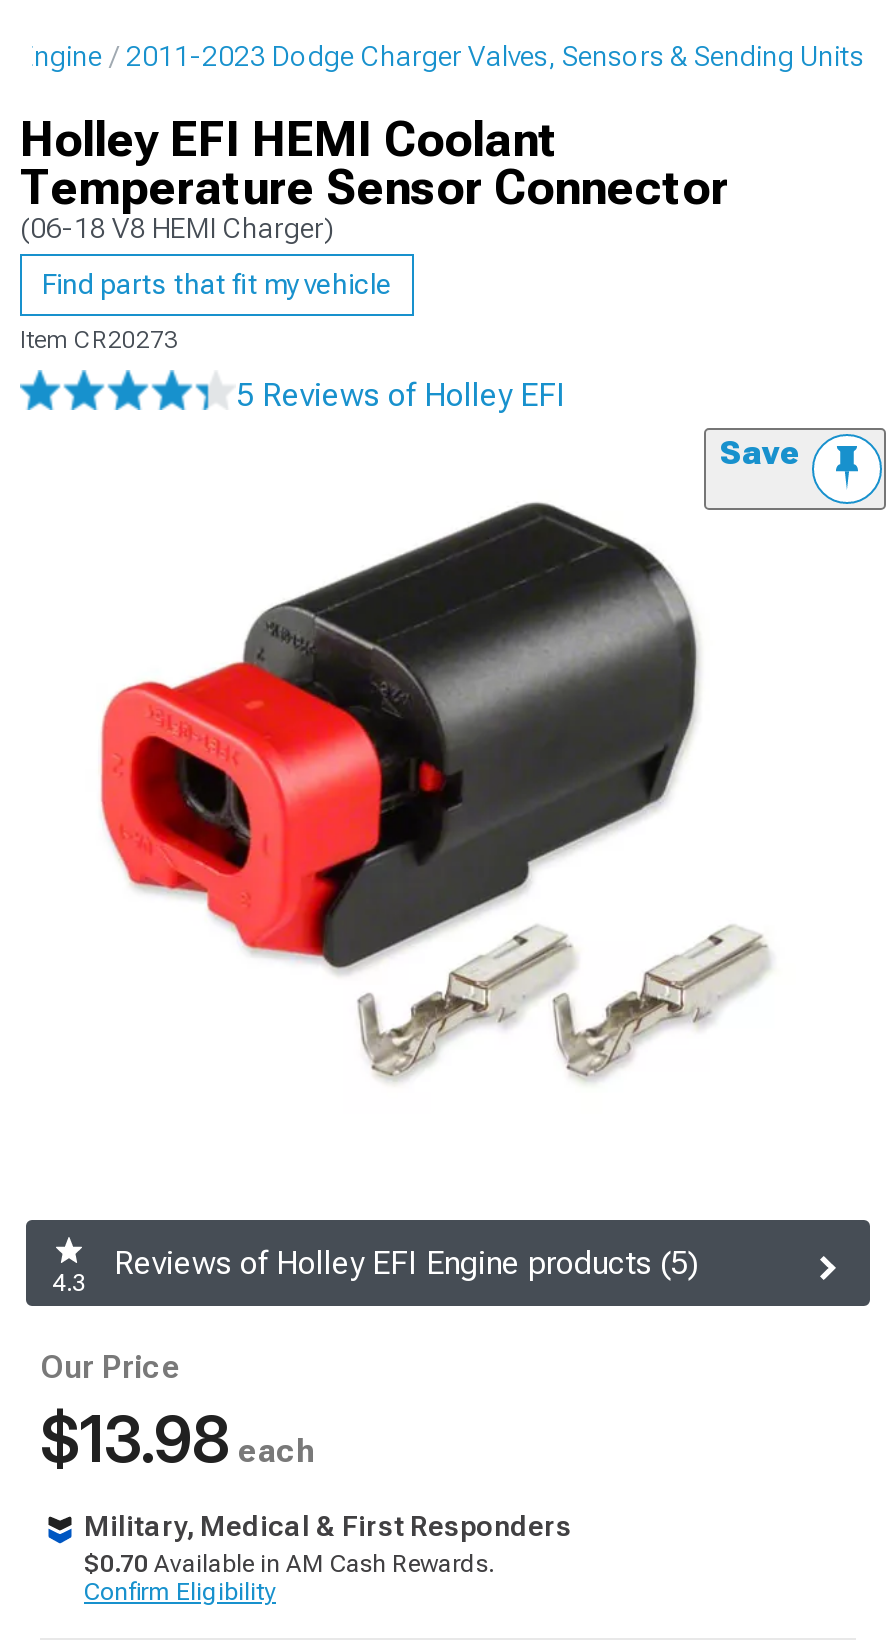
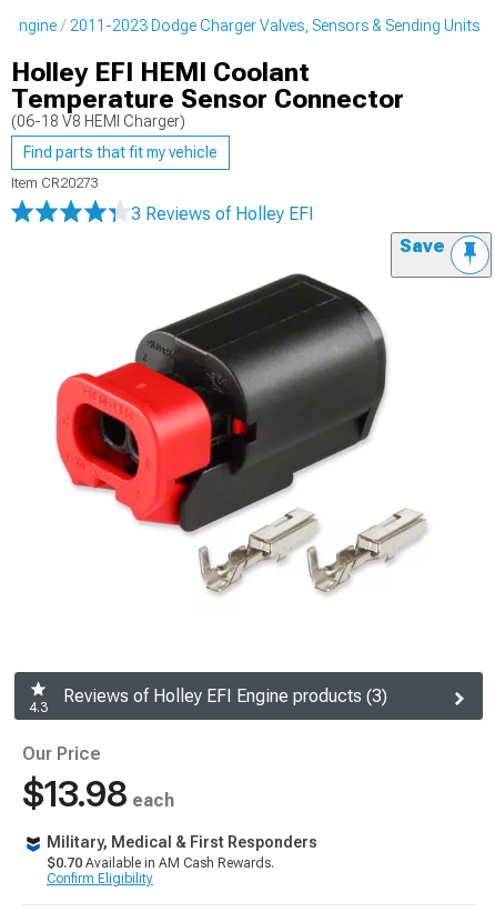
[236,376,566,414] 5 Reviews of Holley EFI -> [131,203,314,224] 3 Reviews of Holley EFI
[114,1244,698,1282] Reviews of Holley EFI Engine products (5) -> [63,685,387,707] Reviews of Holley EFI Engine products (3)

